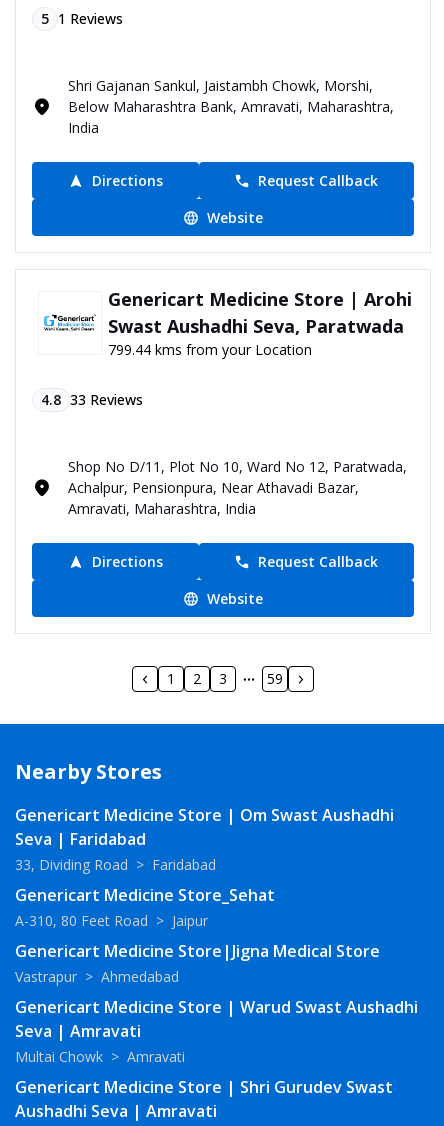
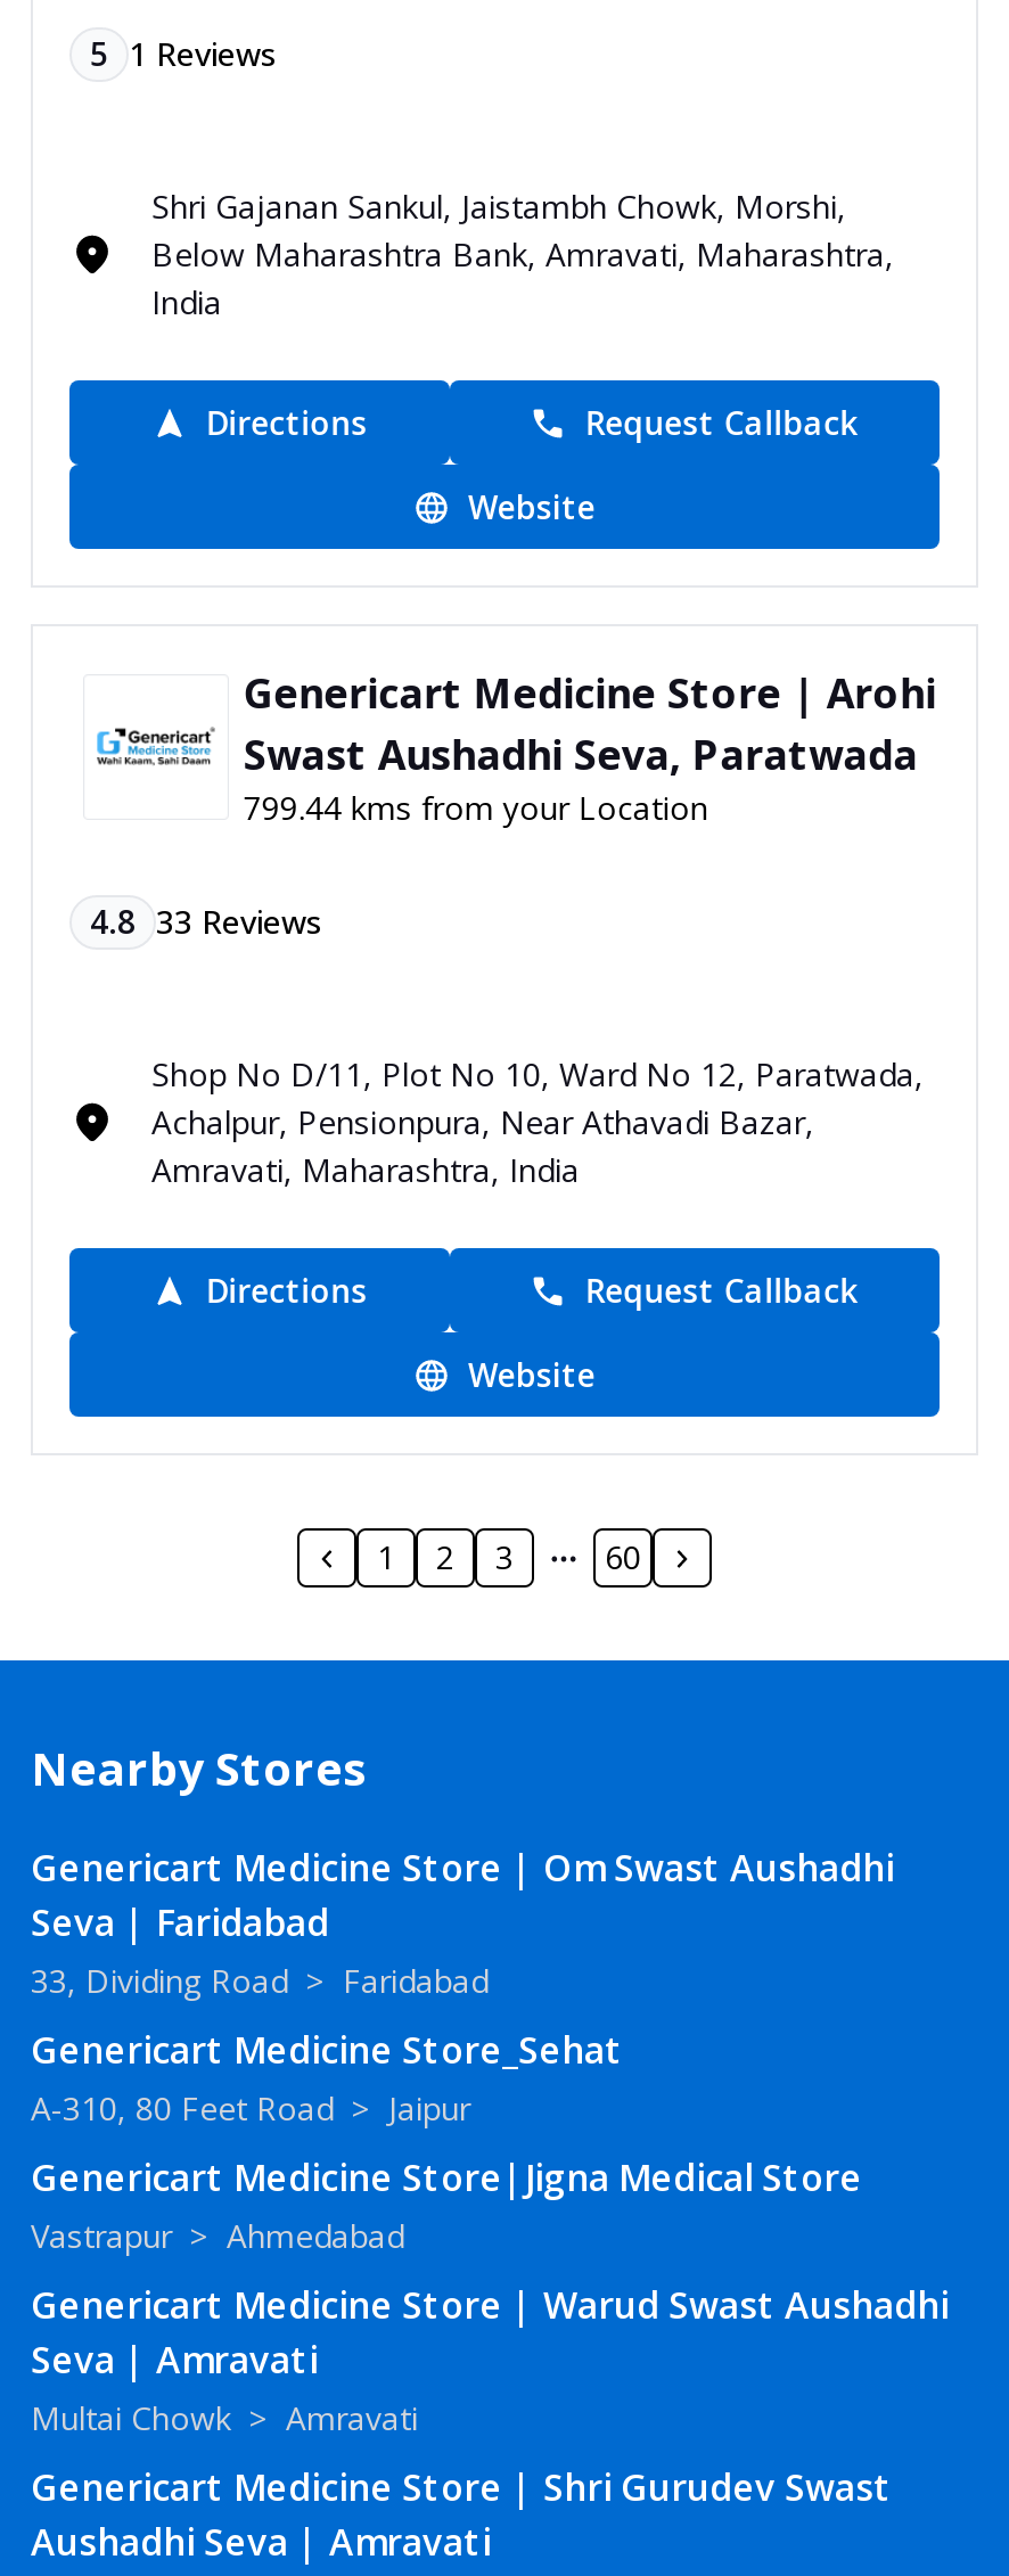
[267,669,283,688] 59 -> [605,1536,641,1579] 60

